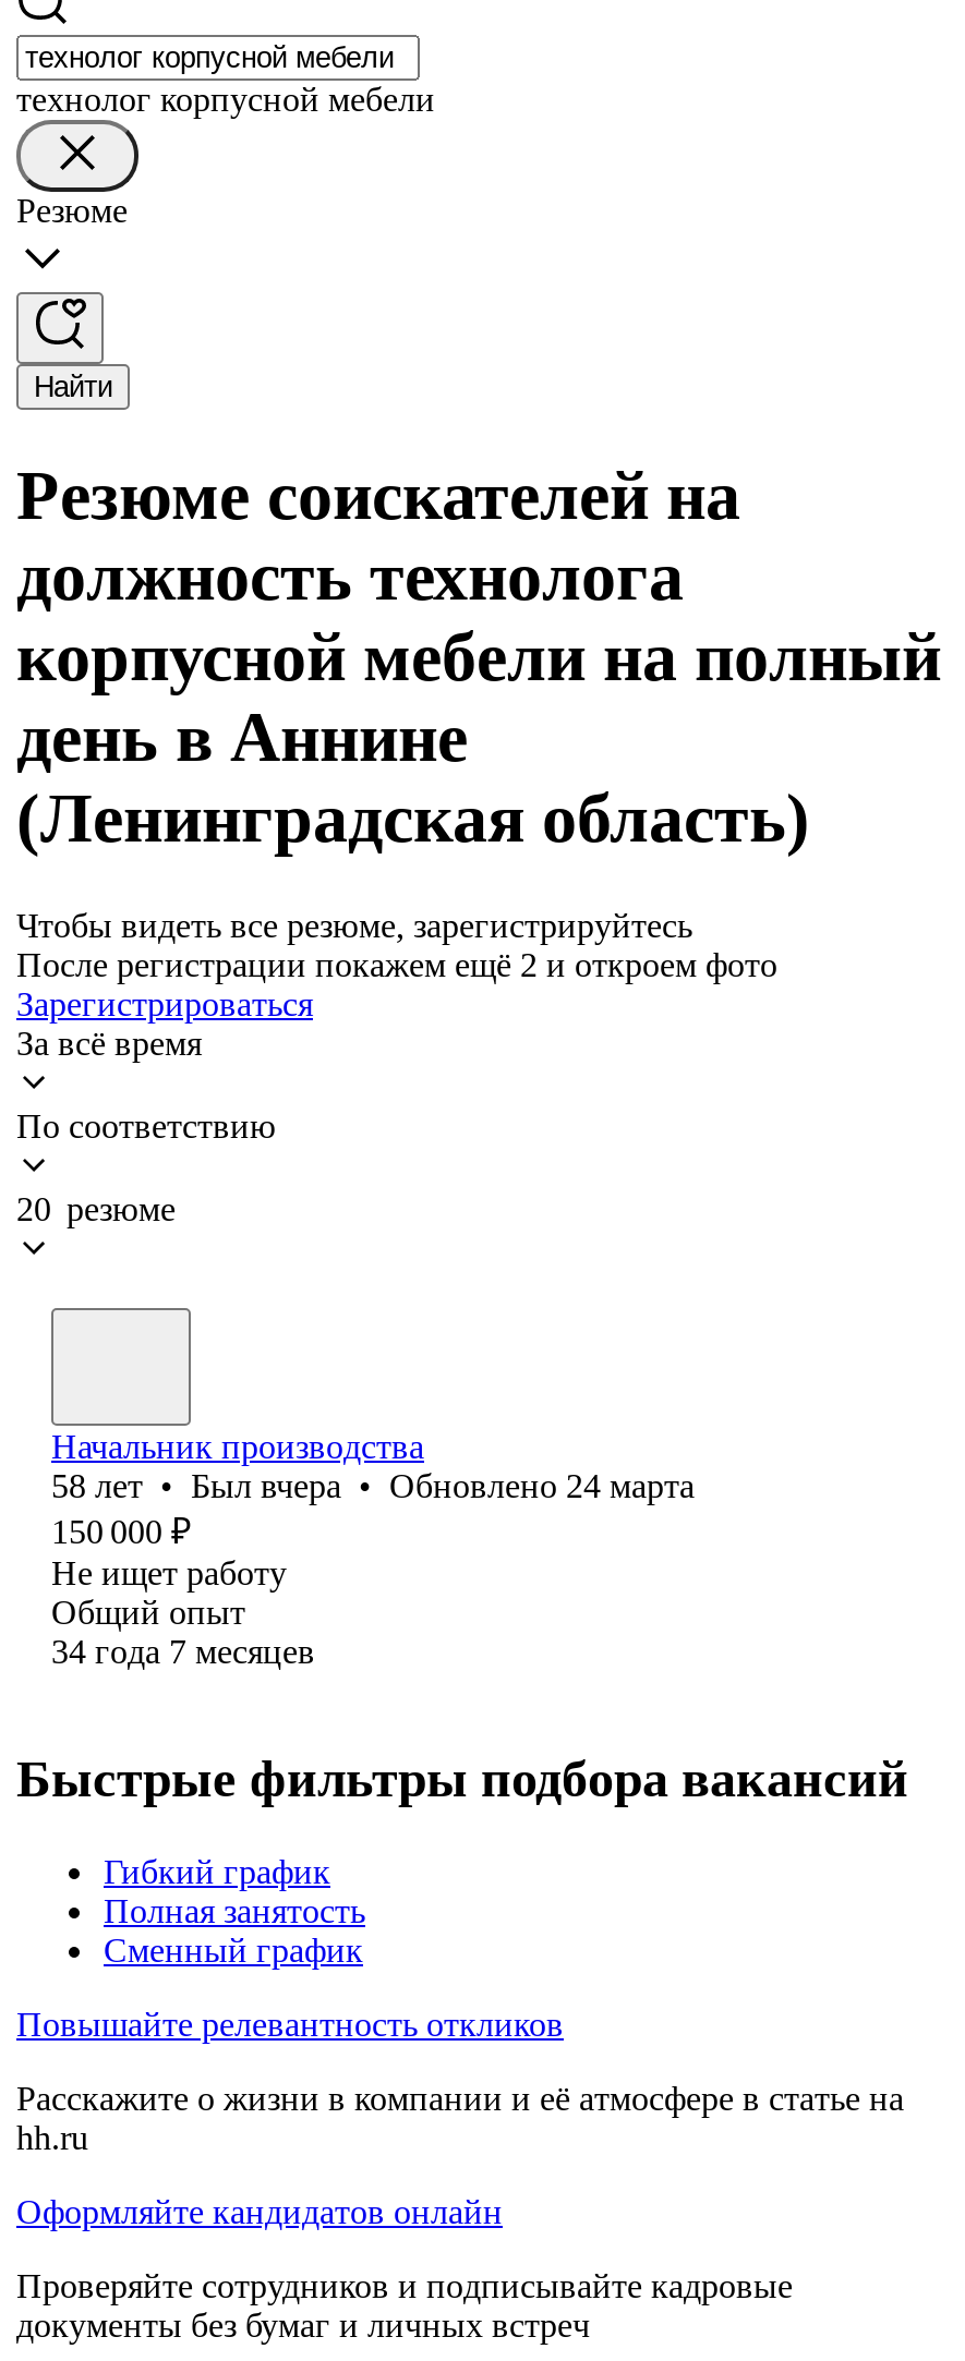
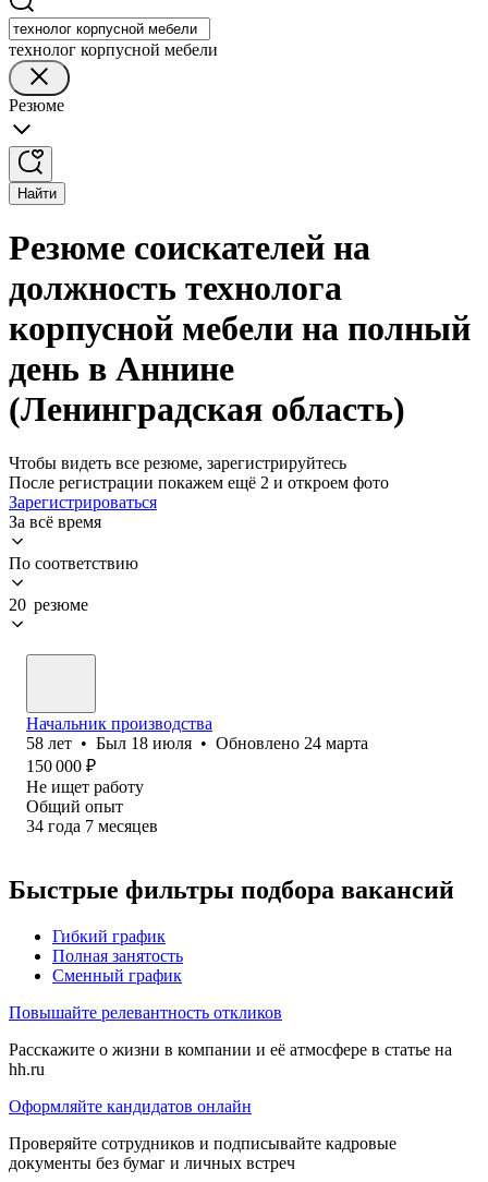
[51,1467,695,1504] 58 лет • Был вчера • Обновлено 24 марта -> [26,734,368,752] 58 лет • Был 18 июля • Обновлено 24 марта

